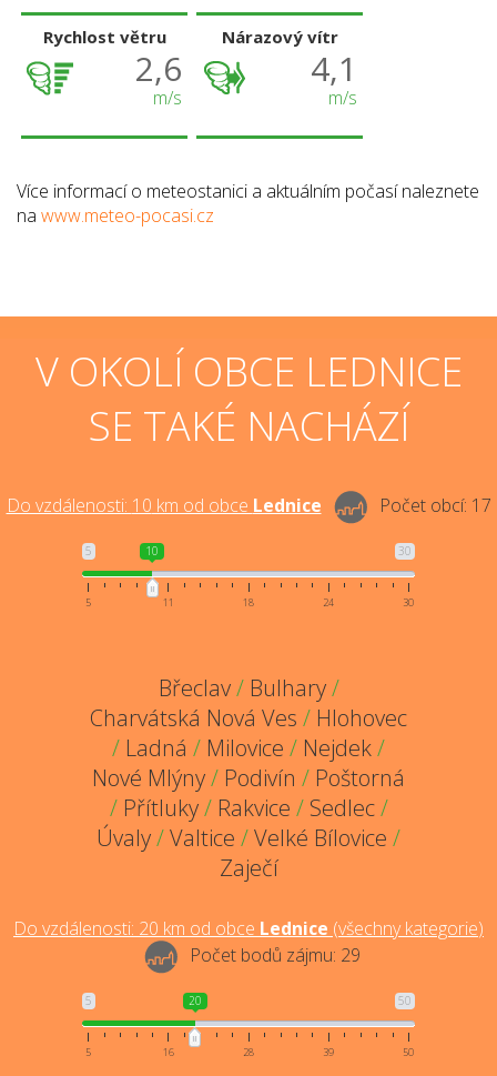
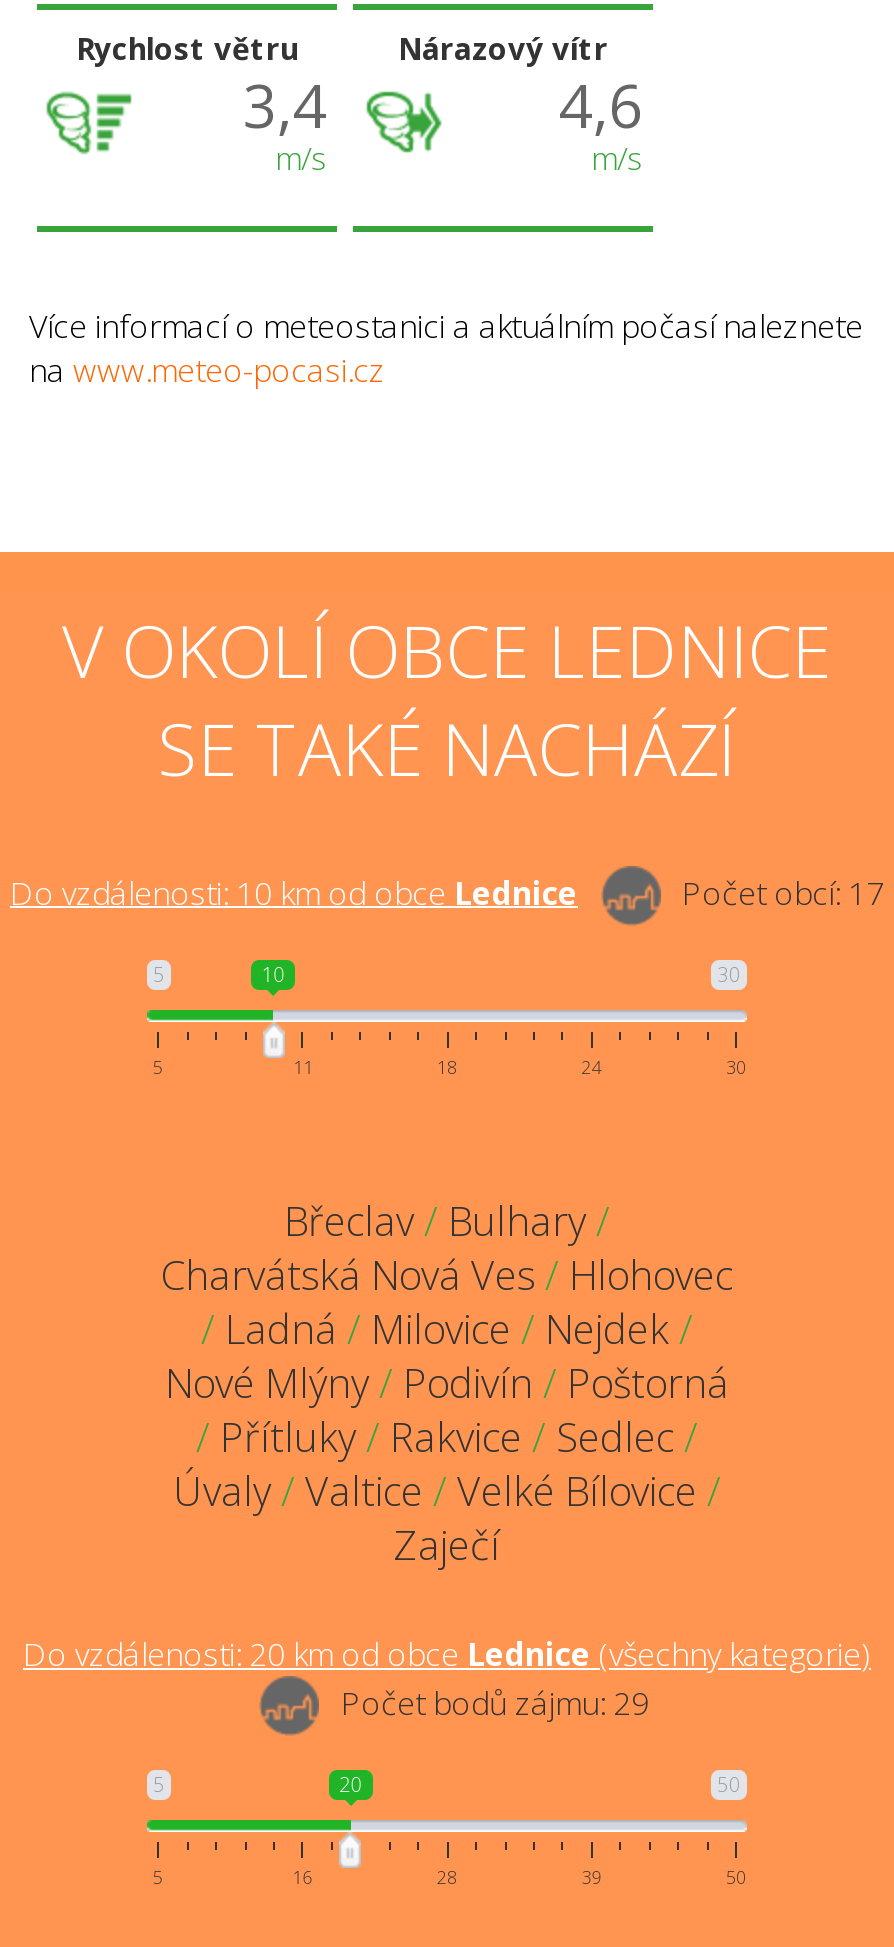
[135,46,182,91] 2,6 -> [243,65,327,147] 3,4
[311,46,357,91] 4,1 -> [559,65,643,147] 4,6

